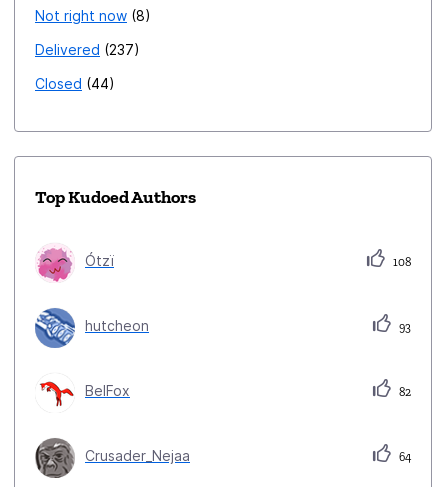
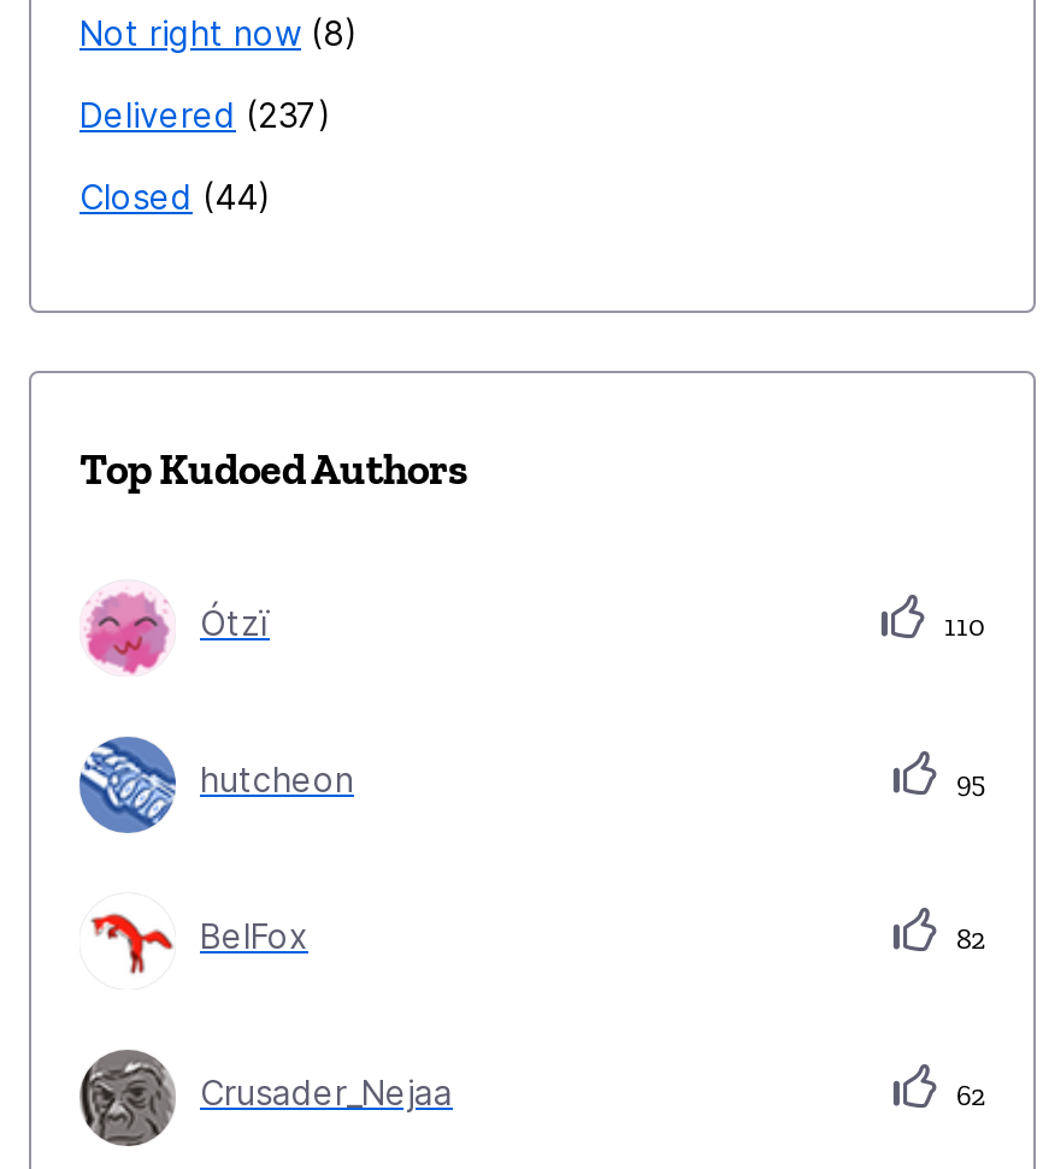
[390,255,411,269] 108 -> [937,609,985,643] 110
[396,320,411,334] 93 -> [949,766,985,799] 95
[396,450,411,464] 64 -> [949,1079,985,1112] 62

